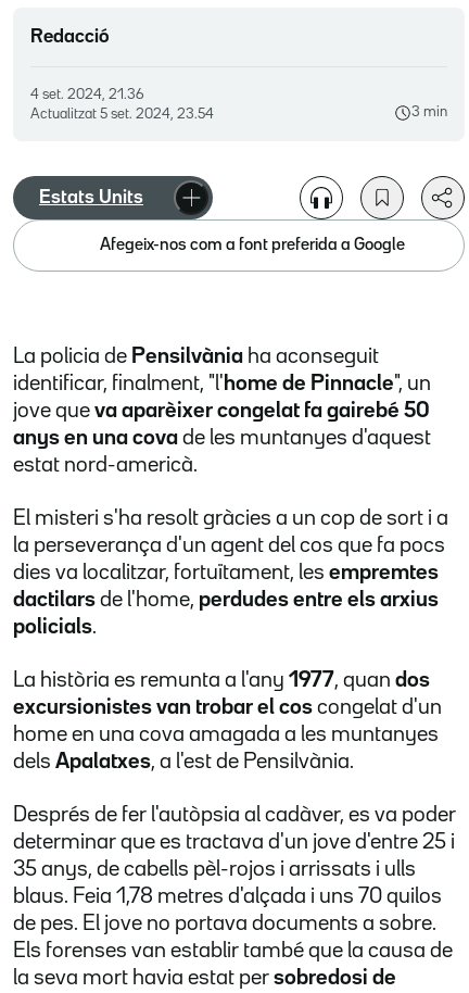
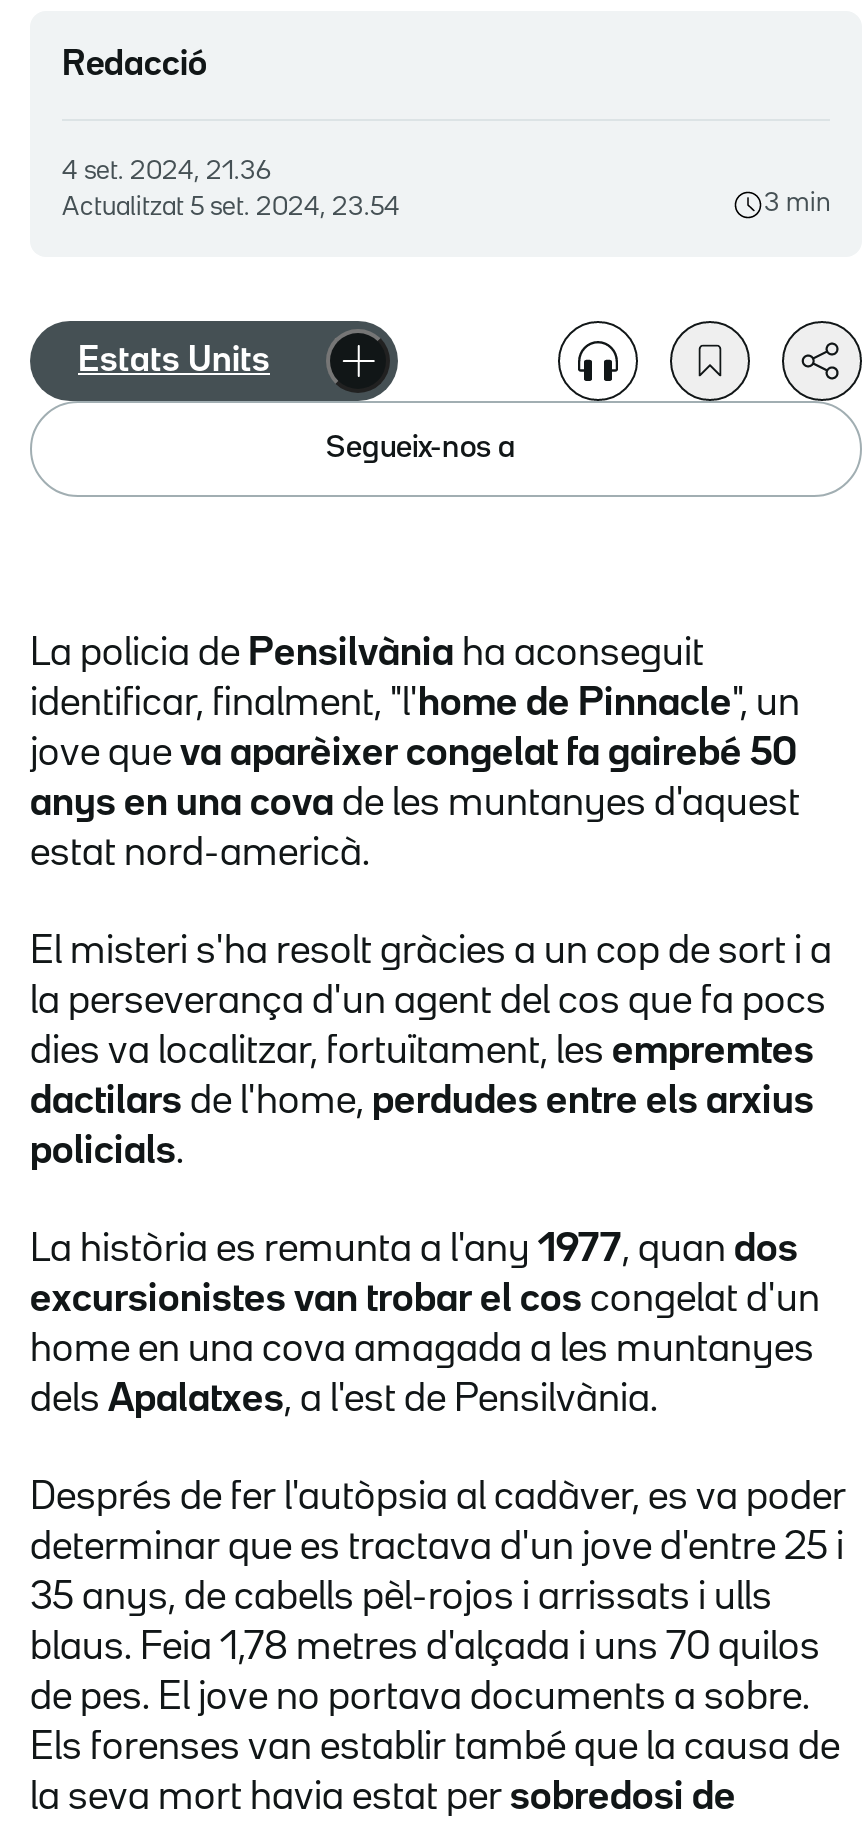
[100,237,405,253] Afegeix-nos com a font preferida a Google -> [326,434,516,462] Segueix-nos a

